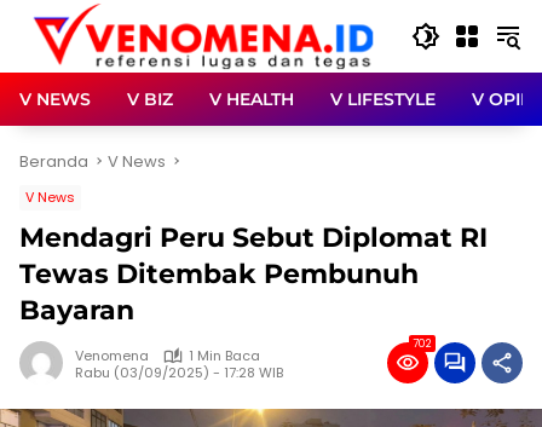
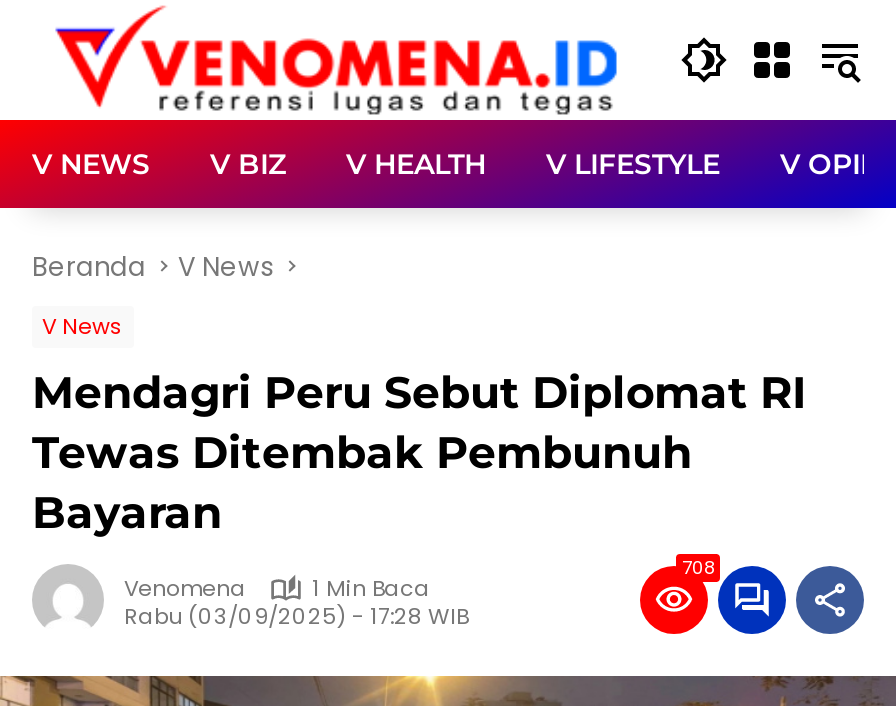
[413,336,432,351] 702 -> [682,556,714,580] 708

